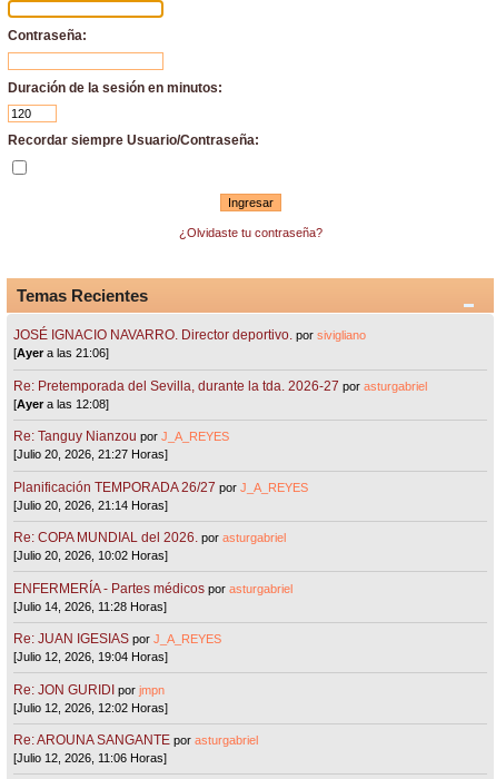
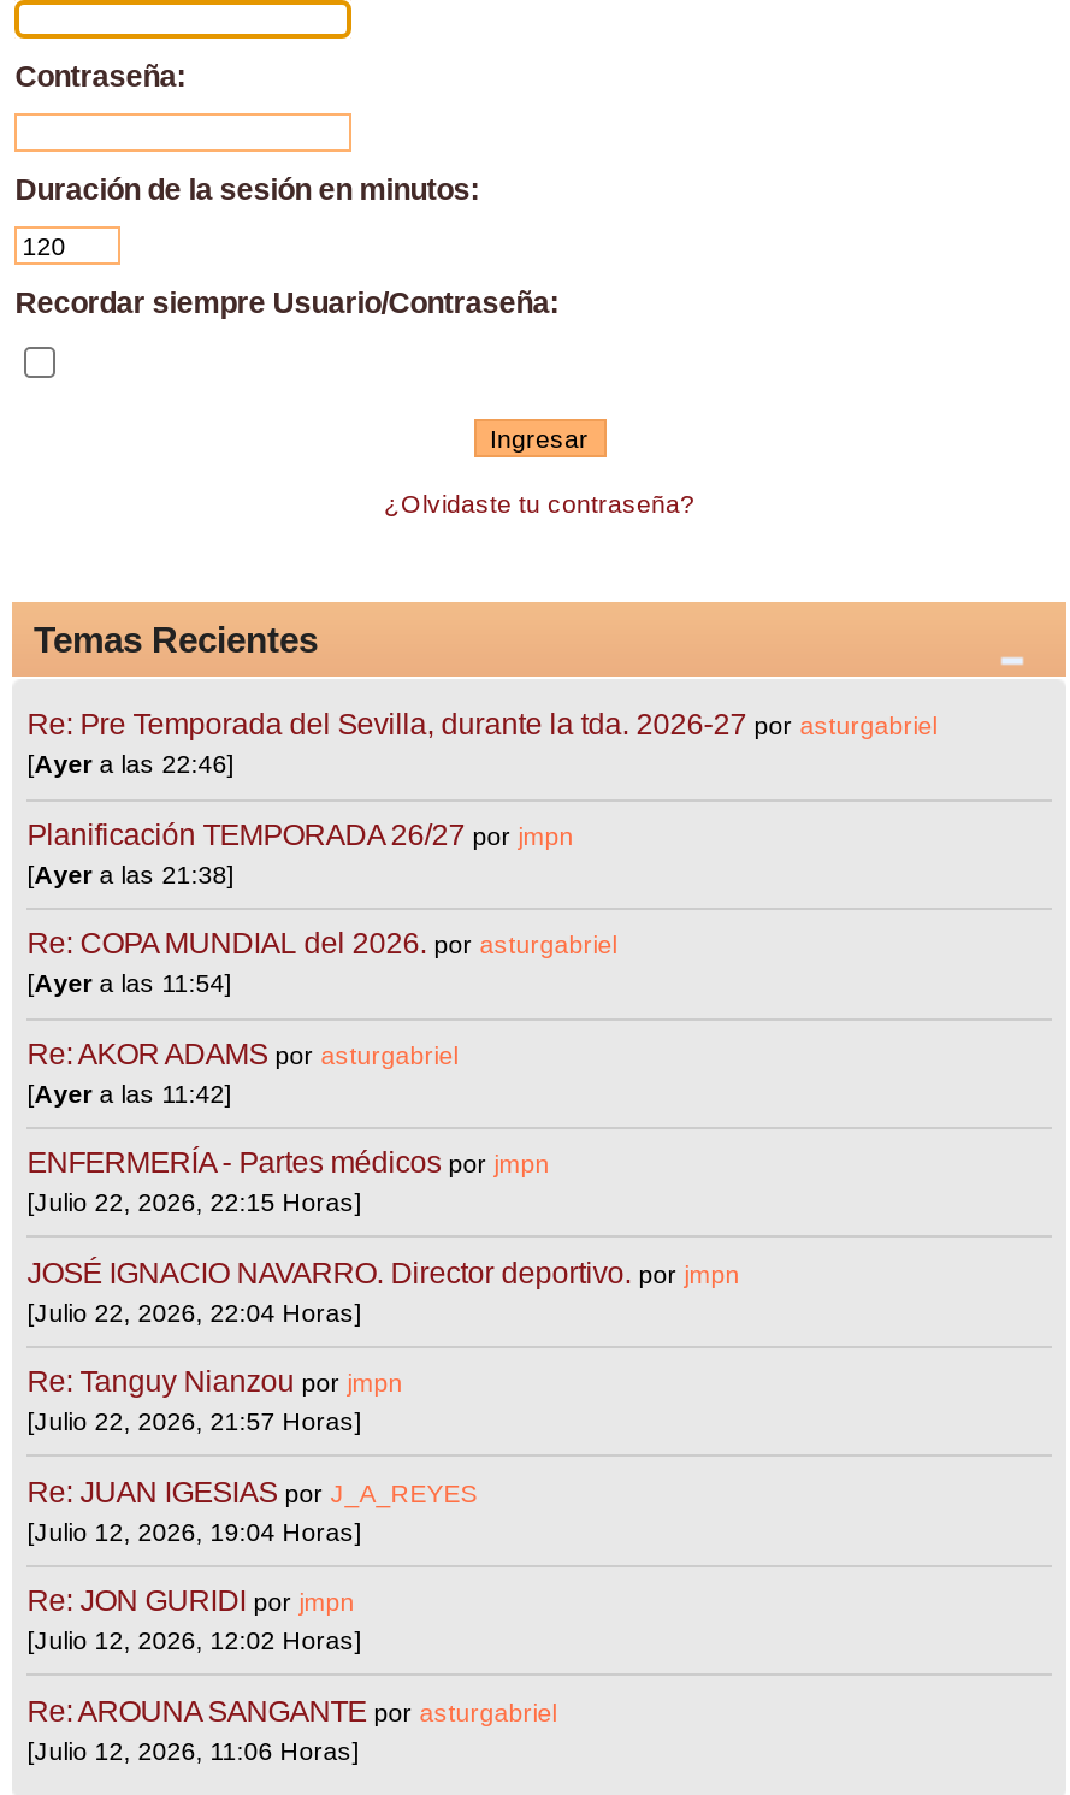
[14,328,427,512] JOSÉ IGNACIO NAVARRO. Director deportivo. por sivigliano | [Ayer a las 21:06] | Re: Pretemporada del Sevilla, durante la tda. 2026-27 por asturgabriel | [Ayer a las 12:08] | Re: Tanguy Nianzou por J_A_REYES | [Julio 20, 2026, 21:27 Horas] | Planificación TEMPORADA 26/27 por J_A_REYES | [Julio 20, 2026, 21:14 Horas] -> [27,709,937,888] Re: Pre Temporada del Sevilla, durante la tda. 2026-27 por asturgabriel | [Ayer a las 22:46] | Planificación TEMPORADA 26/27 por jmpn | [Ayer a las 21:38]
moved [14,530,286,546] -> [27,928,617,961]: Re: COPA MUNDIAL del 2026. por asturgabriel
[14,549,293,613] [Julio 20, 2026, 10:02 Horas] | ENFERMERÍA - Partes médicos por asturgabriel | [Julio 14, 2026, 11:28 Horas] -> [27,969,739,1435] [Ayer a las 11:54] | Re: AKOR ADAMS por asturgabriel | [Ayer a las 11:42] | ENFERMERÍA - Partes médicos por jmpn | [Julio 22, 2026, 22:15 Horas] | JOSÉ IGNACIO NAVARRO. Director deportivo. por jmpn | [Julio 22, 2026, 22:04 Horas] | Re: Tanguy Nianzou por jmpn | [Julio 22, 2026, 21:57 Horas]

